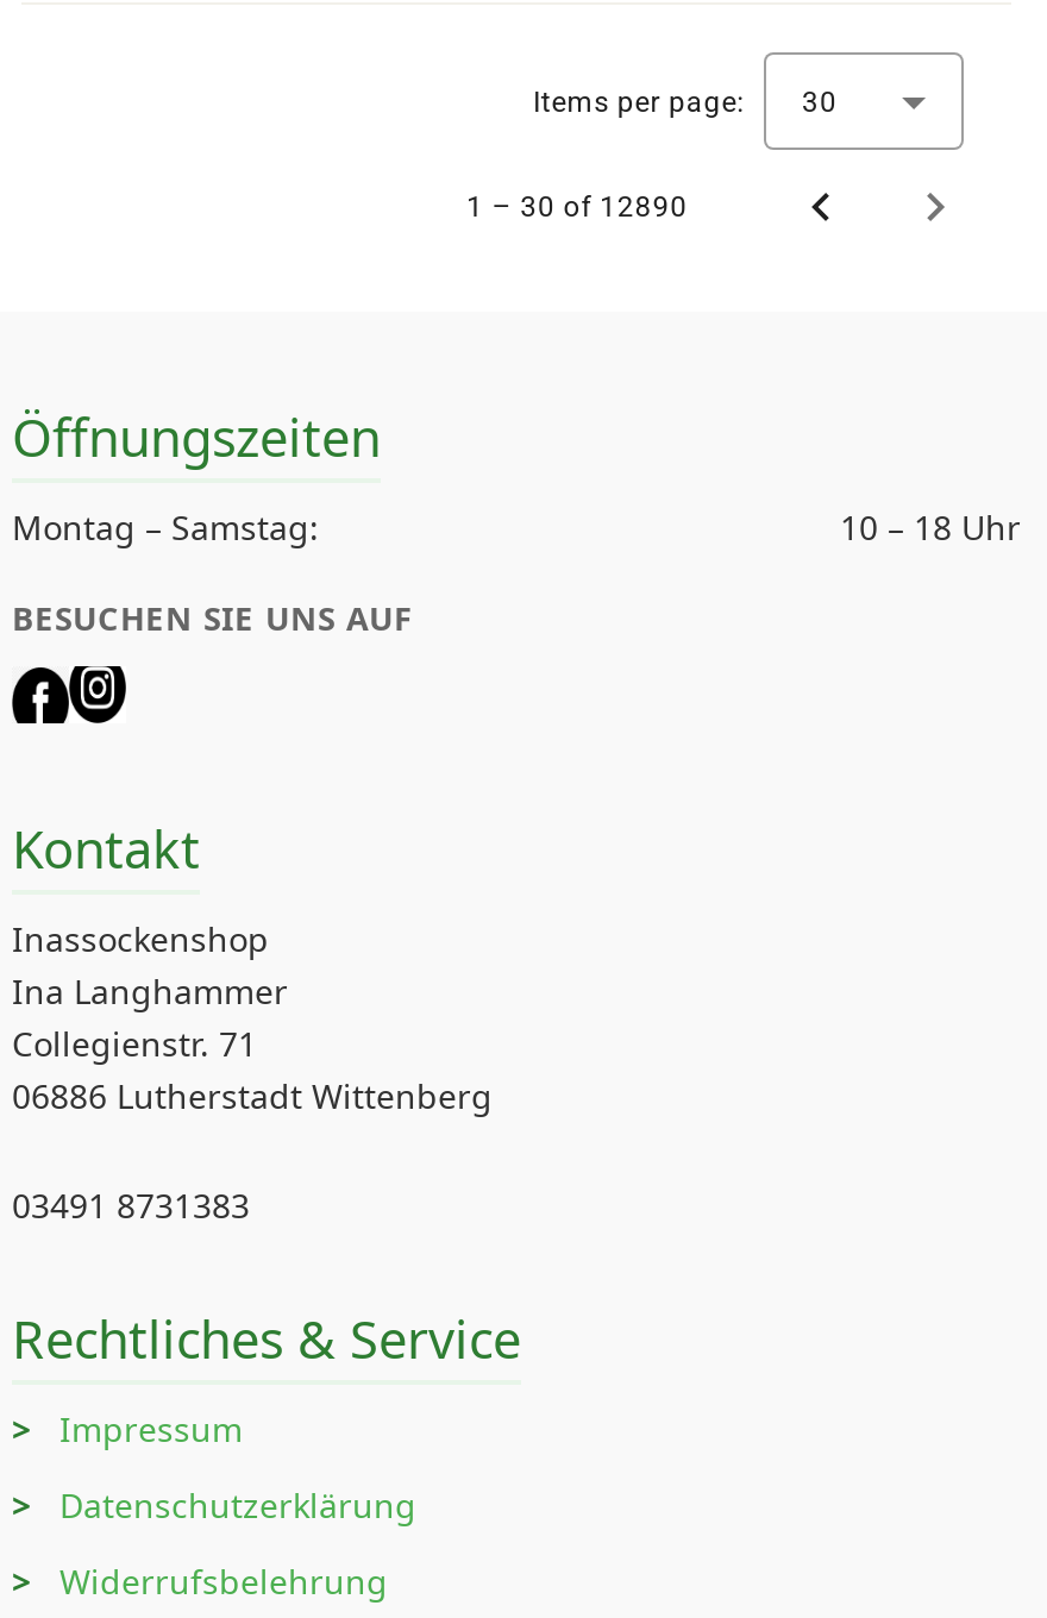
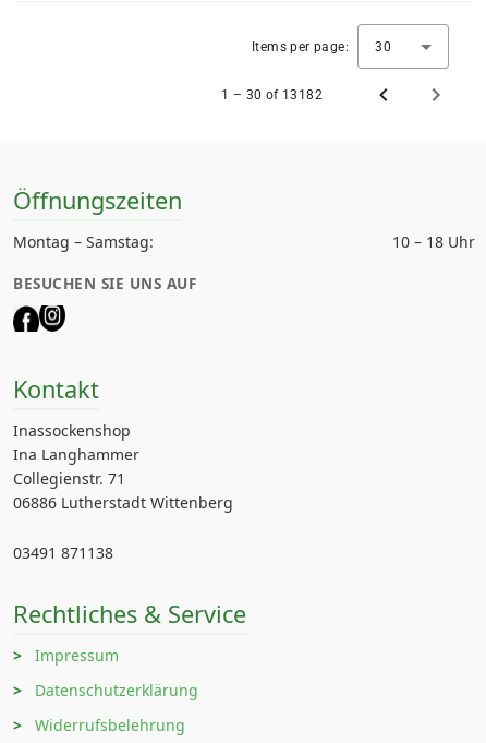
[466,190,688,224] 1 – 30 of 12890 -> [221,87,323,103] 1 – 30 of 13182
[12,1183,250,1228] 03491 8731383 -> [13,542,113,563] 03491 871138

